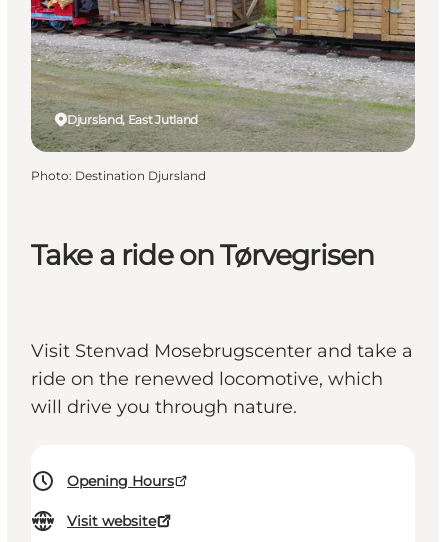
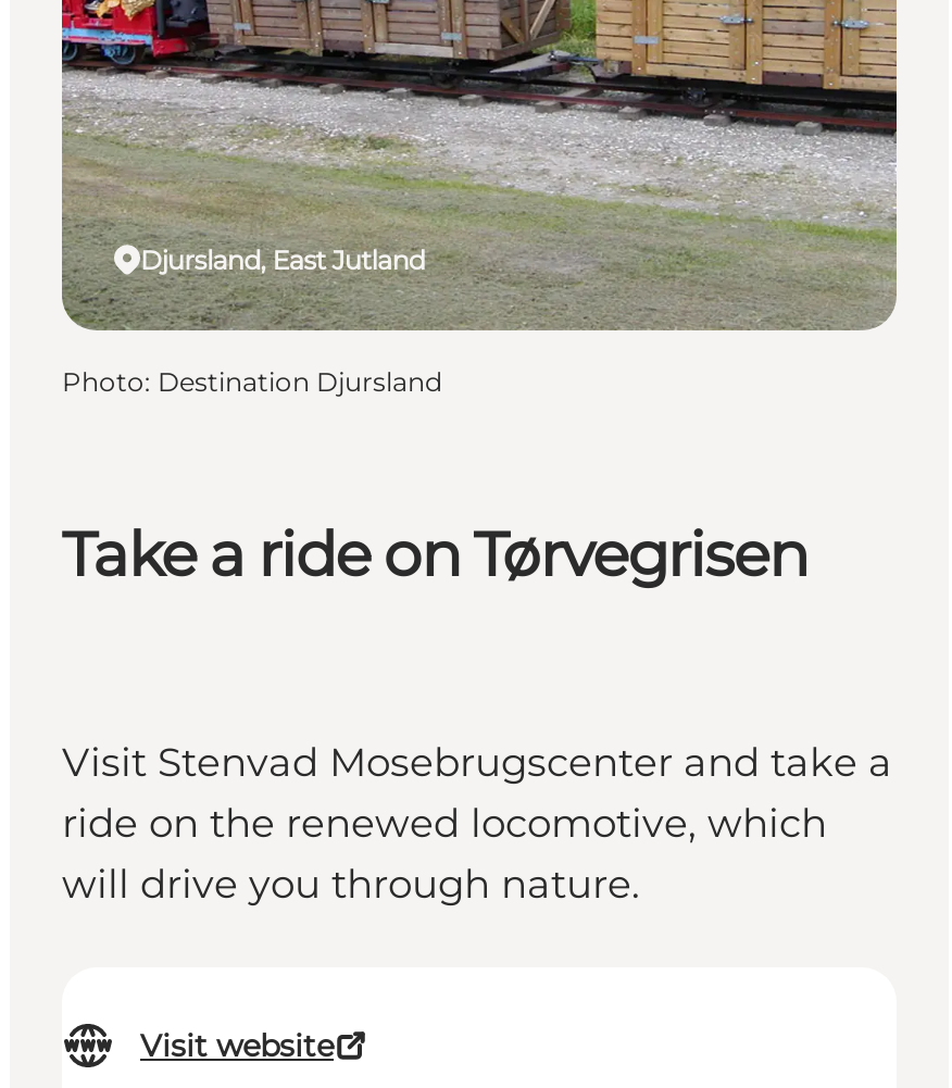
[67,472,174,490] Opening Hours -> none

